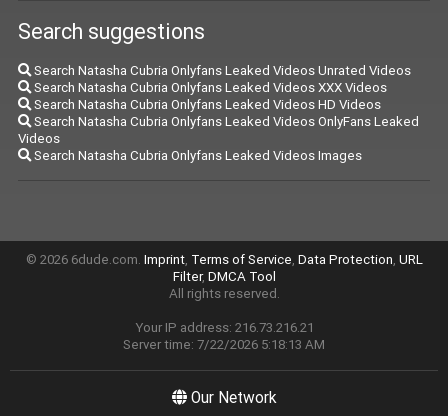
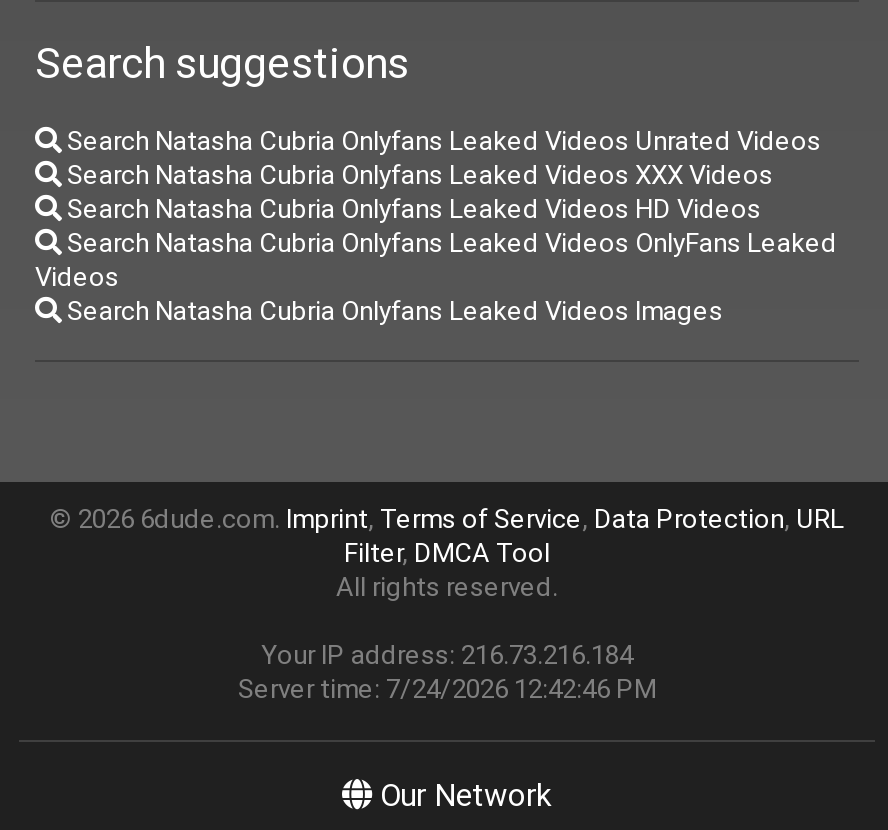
[134,319,313,336] Your IP address: 216.73.216.21 -> [261,639,633,673] Your IP address: 216.73.216.184
[123,336,325,353] Server time: 7/22/2026 5:18:13 AM -> [238,673,656,707] Server time: 7/24/2026 12:42:46 PM

